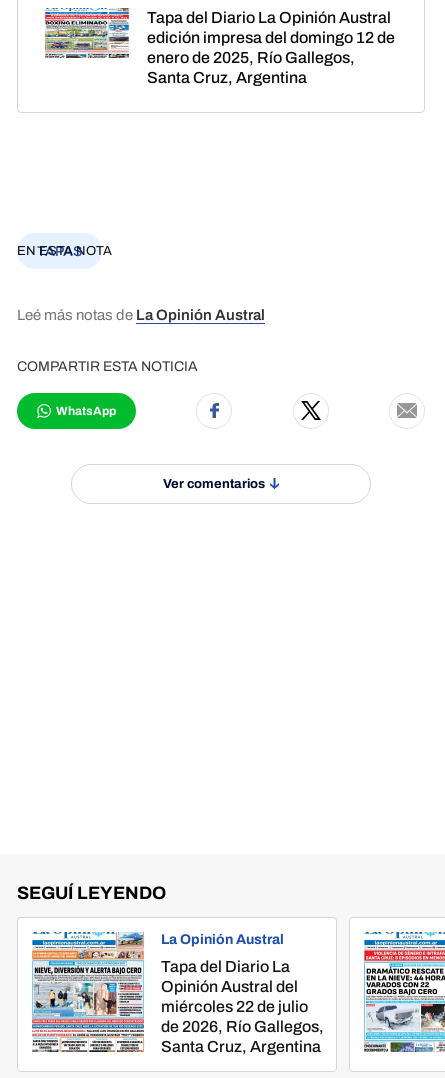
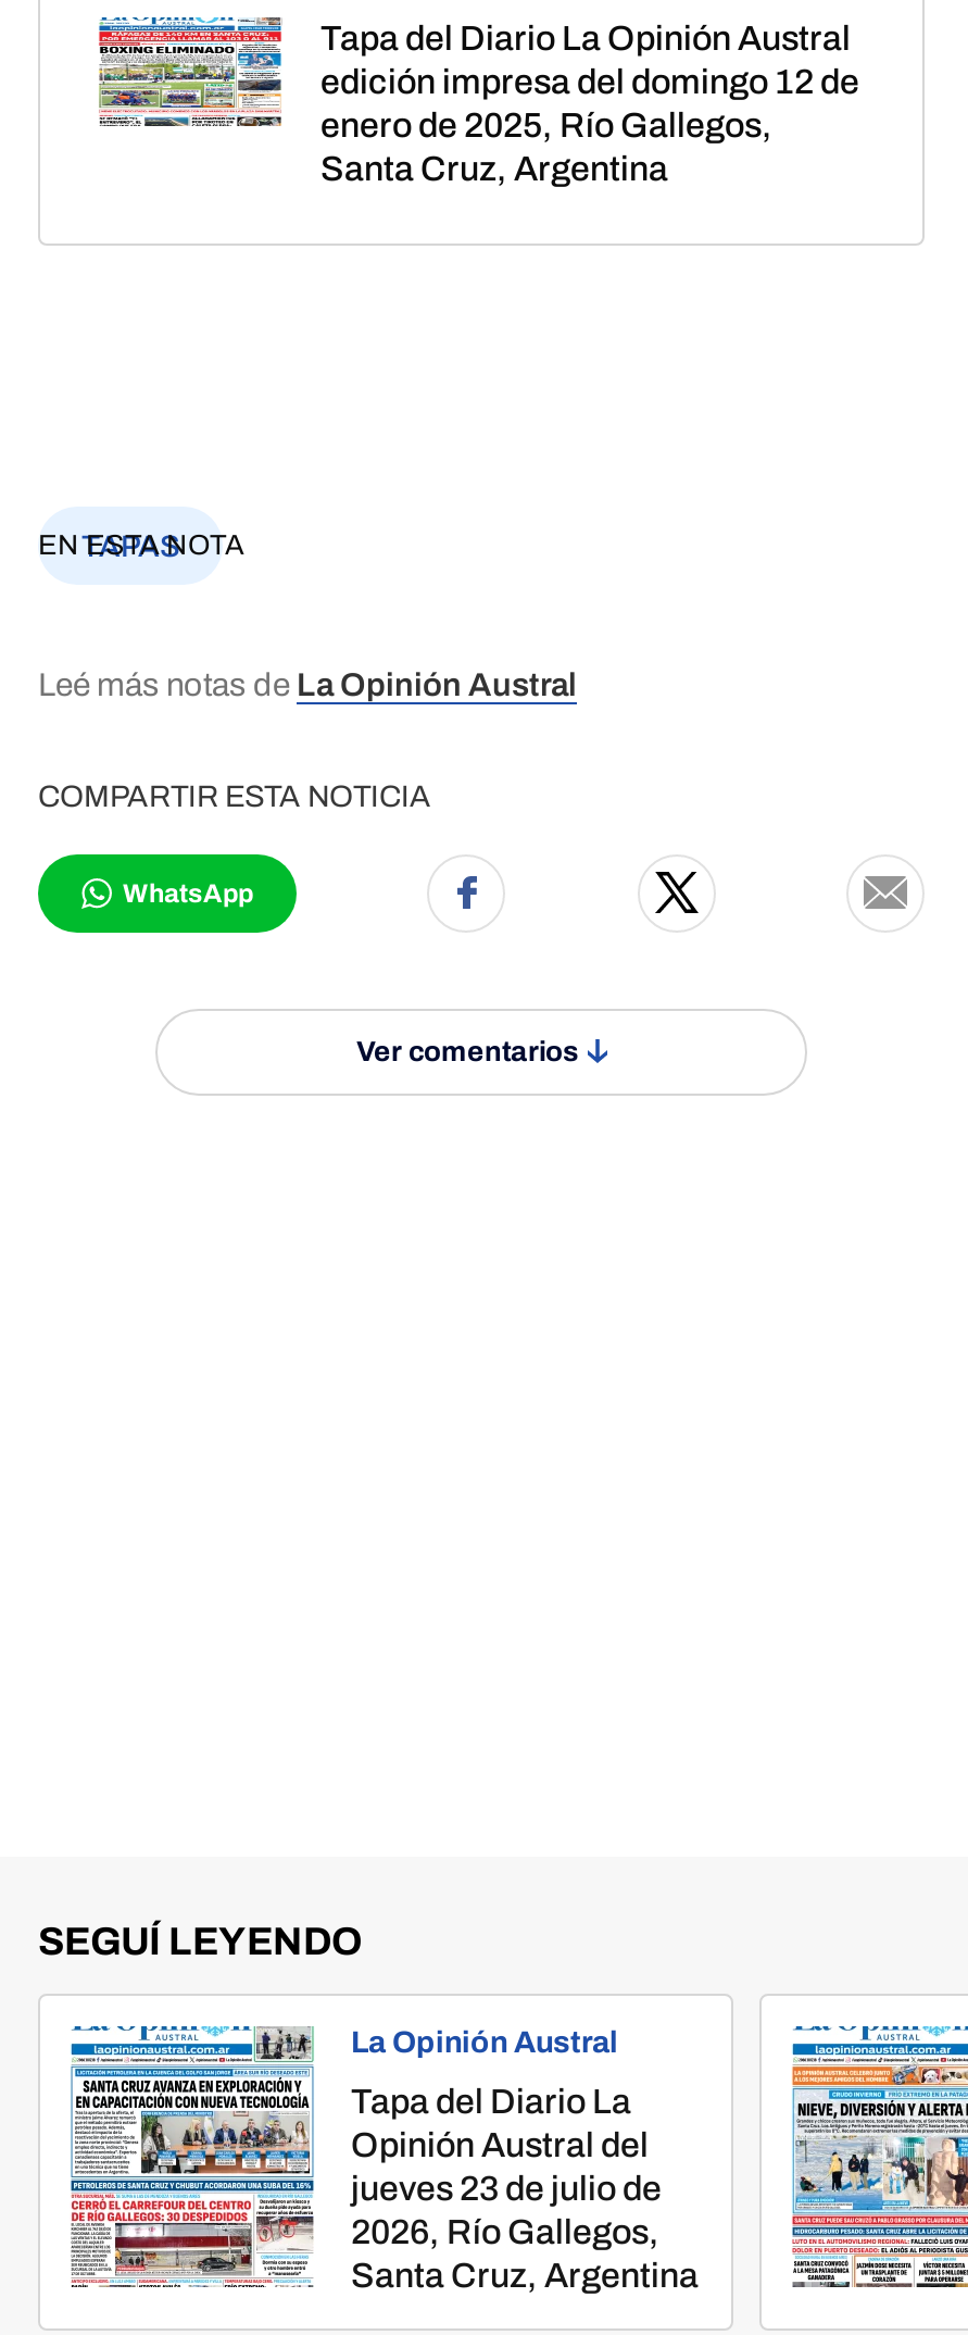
[31,932,324,1053] [image] | miércoles 22 de julio | de 2026, Río Gallegos, -> [68,2026,662,2289] [image] | jueves 23 de julio de | 2026, Río Gallegos,
[363,950,442,1053] [image] -> [790,2063,961,2289] [image]

